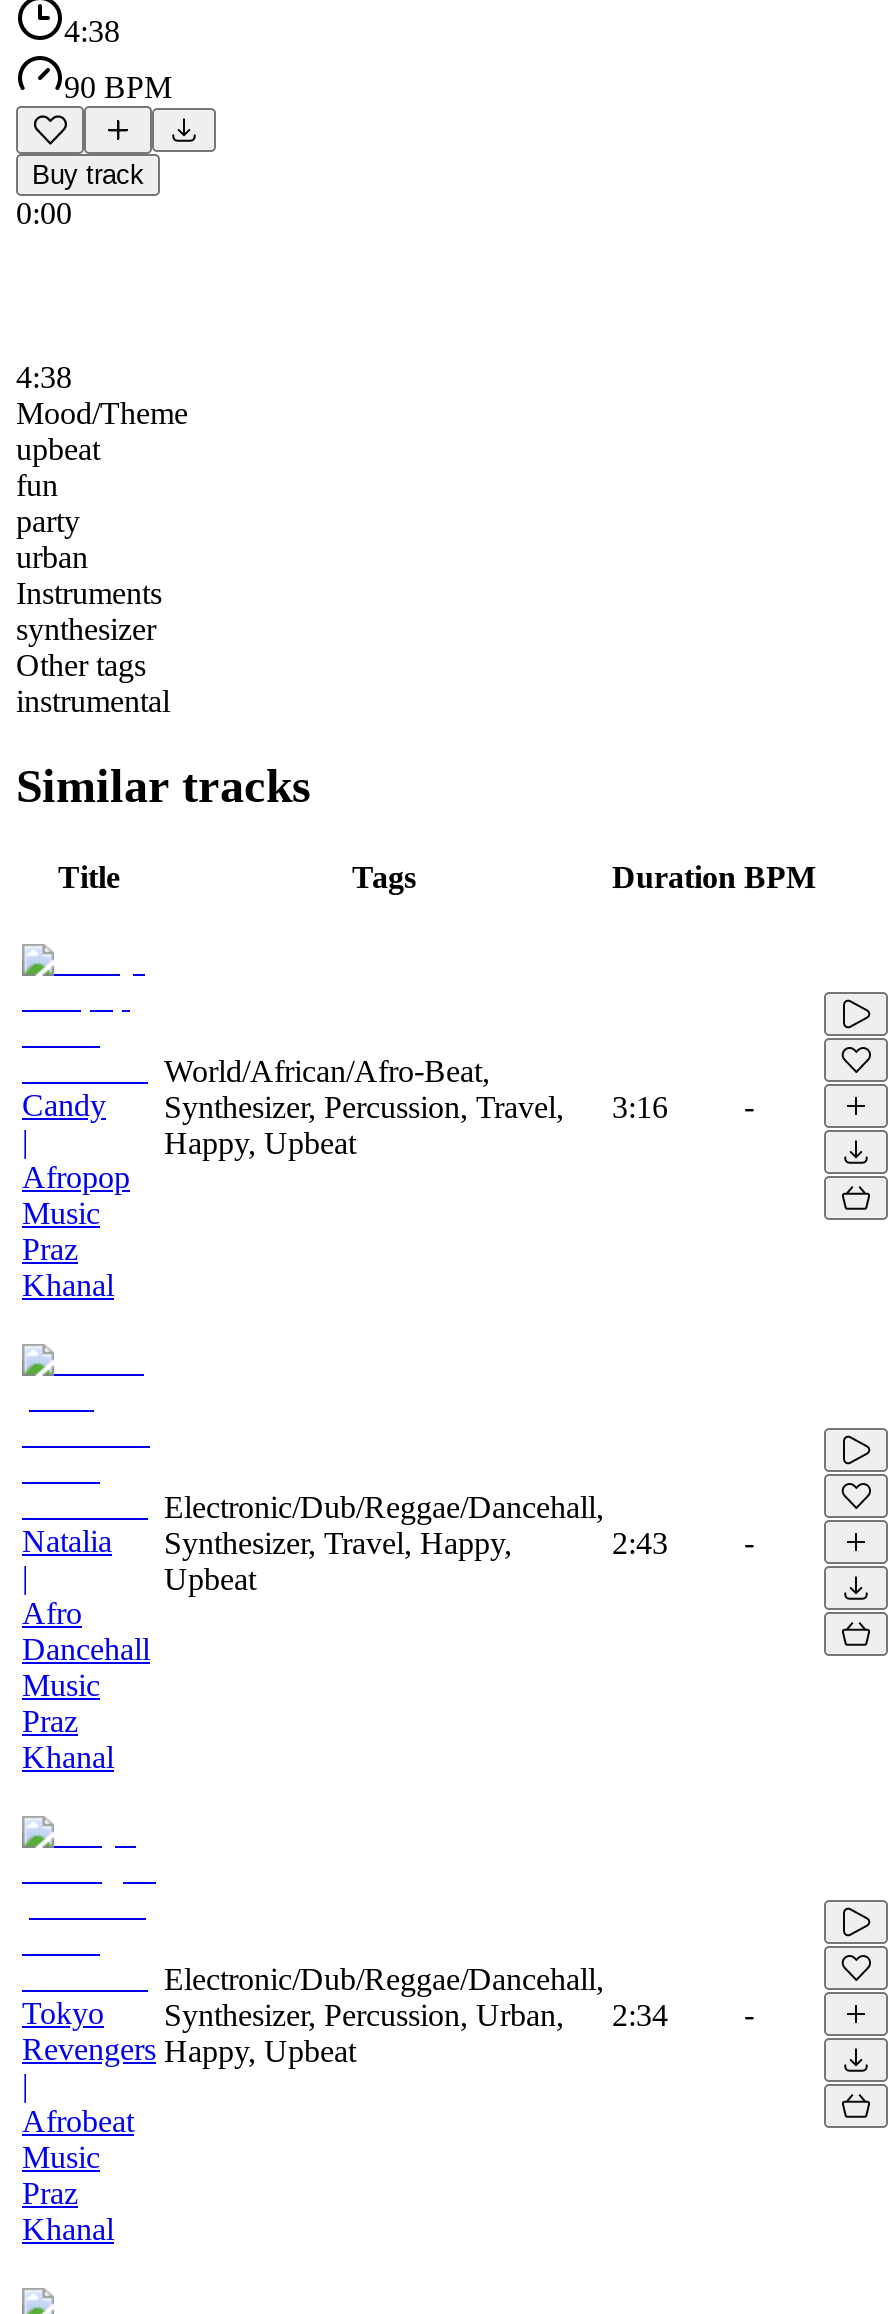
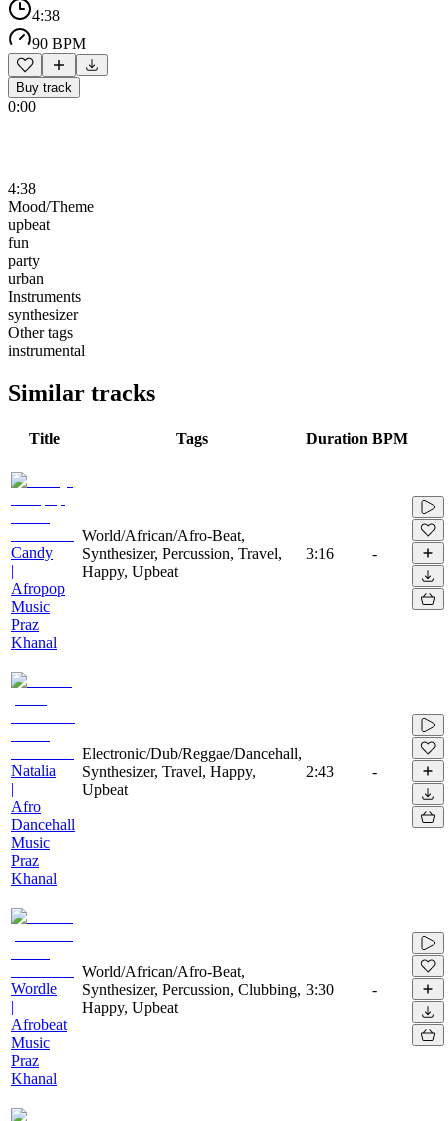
[164,1961,604,2031] Electronic/Dub/Reggae/Dancehall, | Synthesizer, Percussion, Urban, -> [82,963,301,998] World/African/Afro-Beat, | Synthesizer, Percussion, Clubbing,
[22,1995,156,2065] Tokyo | Revengers -> [11,980,57,997] Wordle
[612,1997,668,2031] 2:34 -> [306,981,334,998] 3:30

